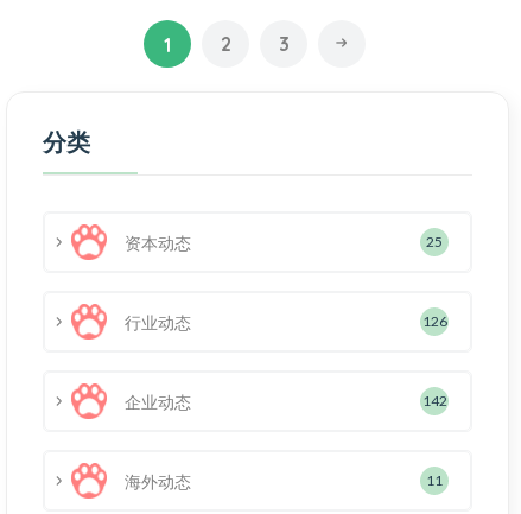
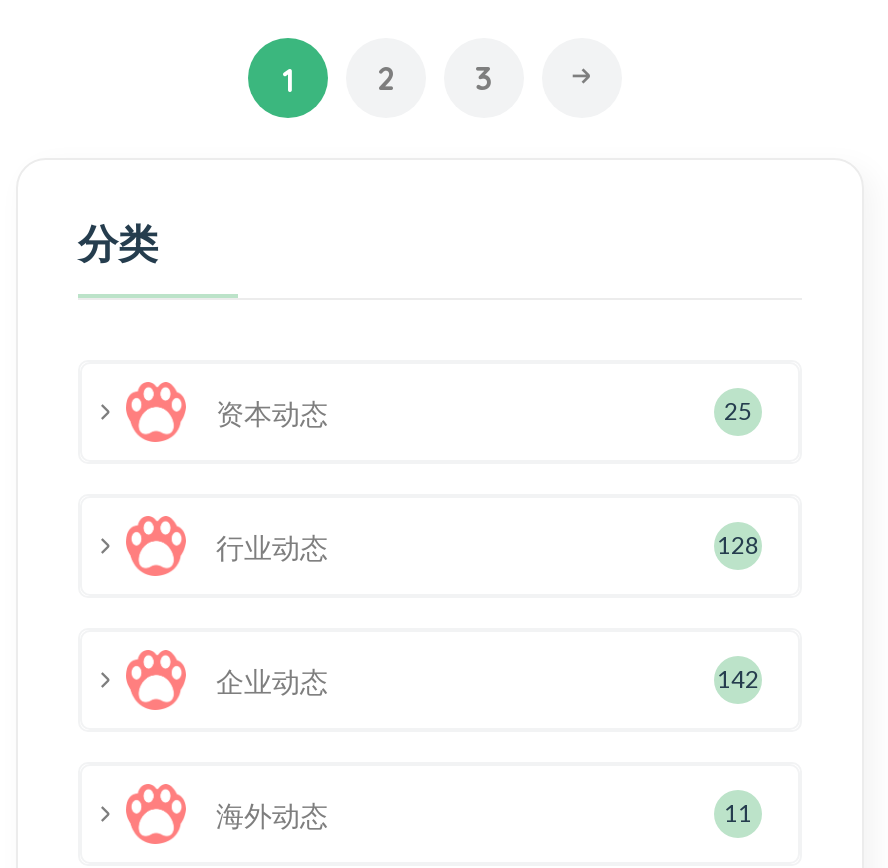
[422,312,447,330] 126 -> [717,530,759,560] 128

